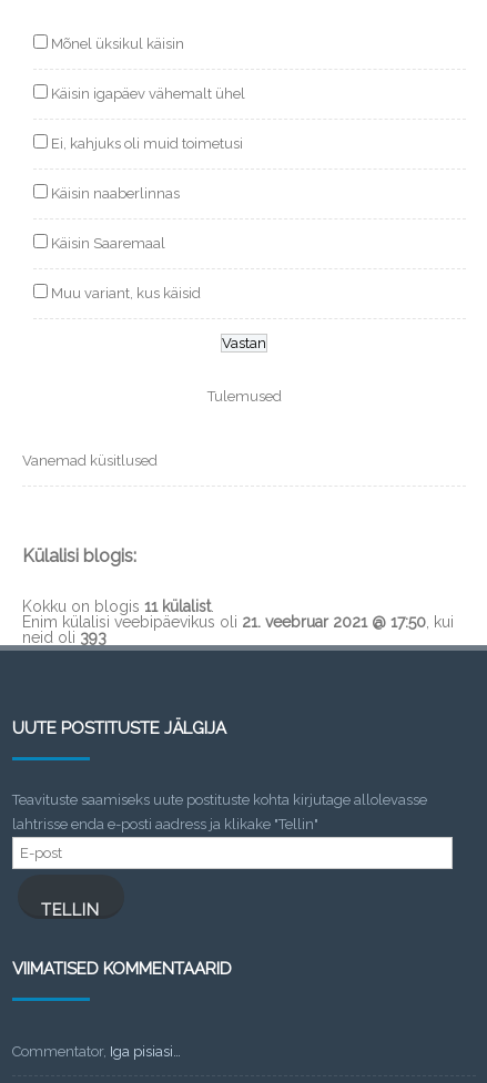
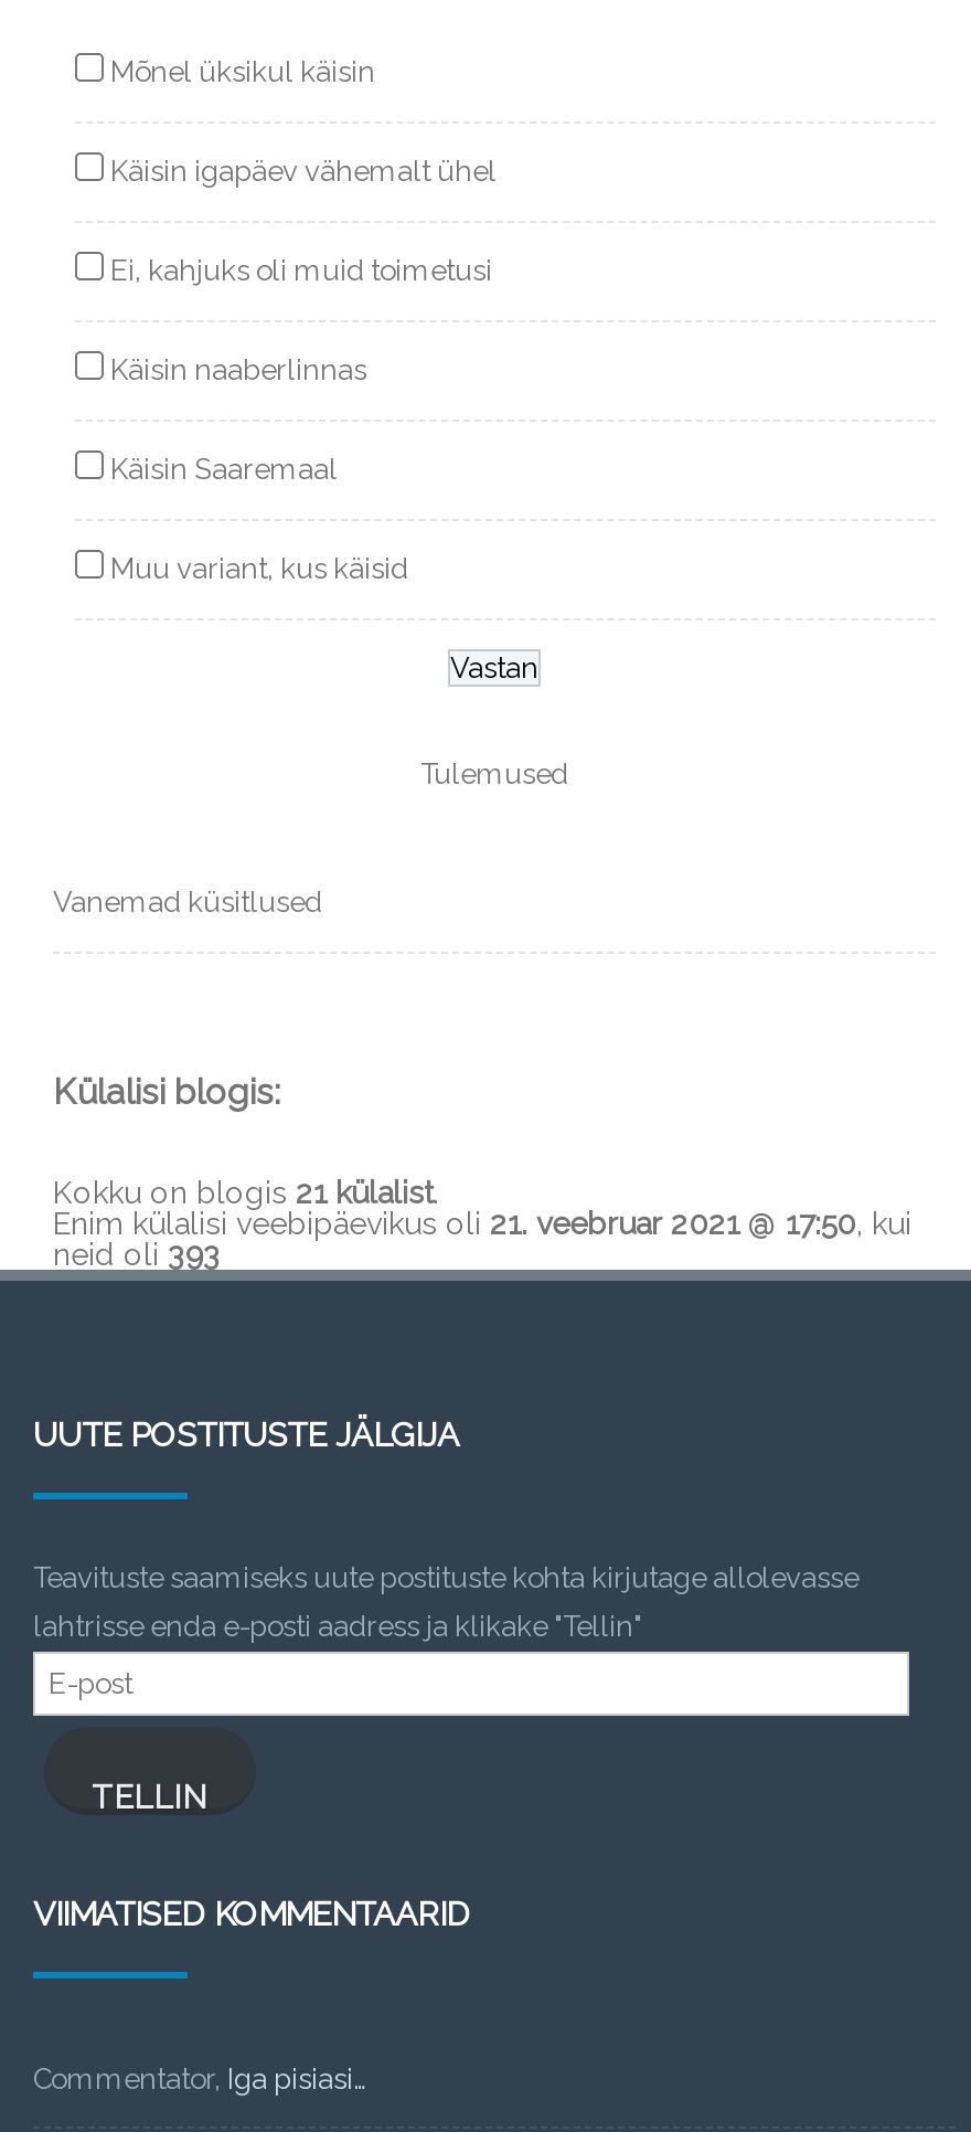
[22,597,214,615] Kokku on blogis 11 külalist. -> [53,1175,439,1210] Kokku on blogis 21 külalist.

